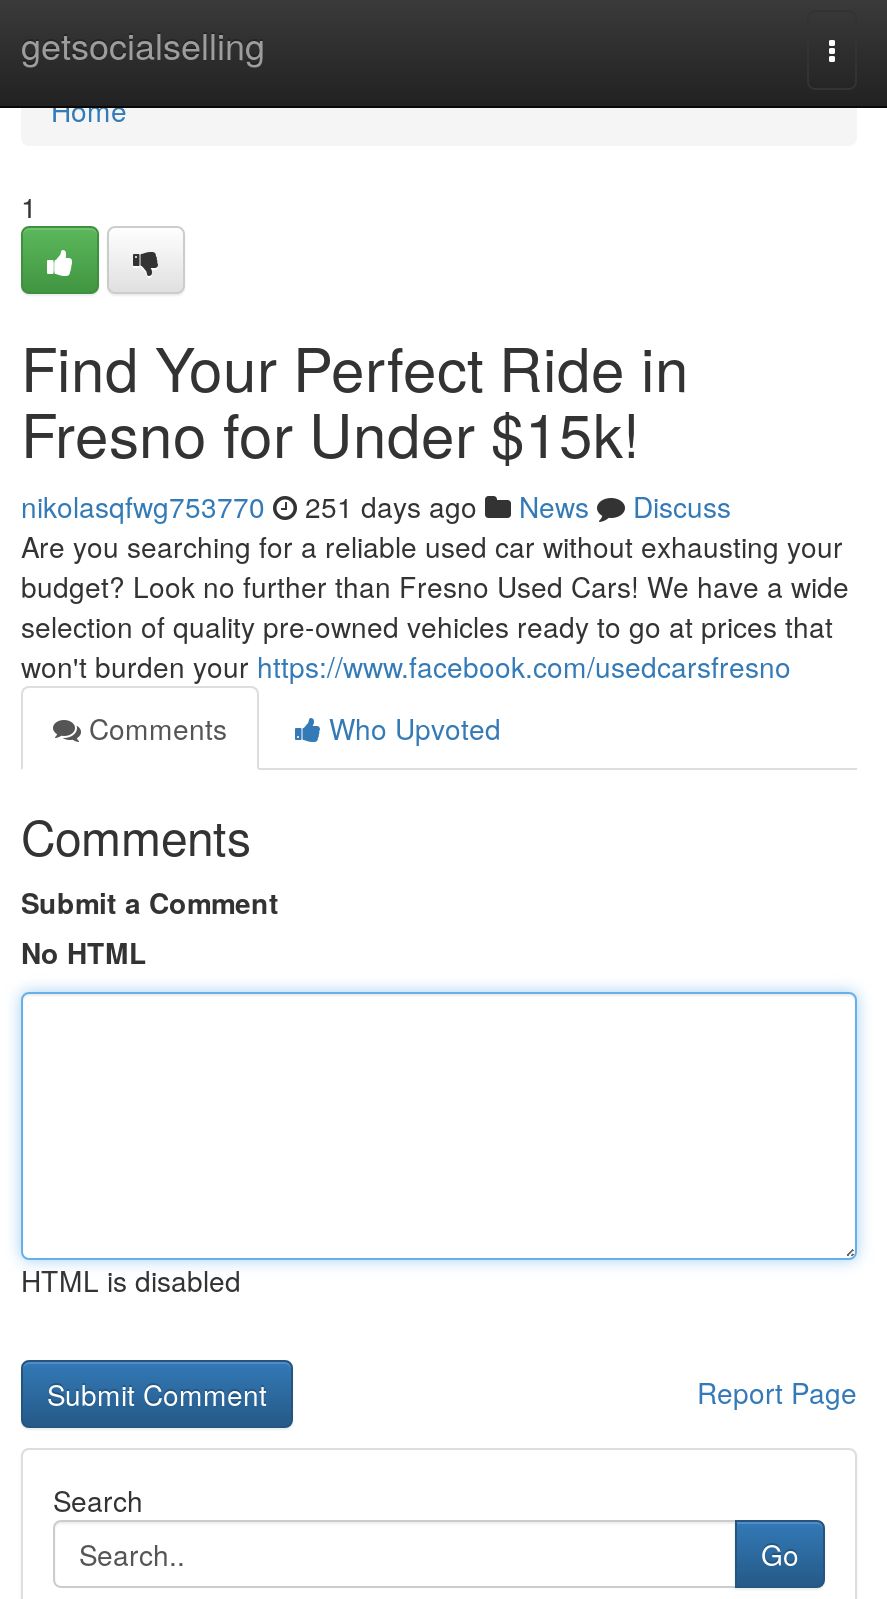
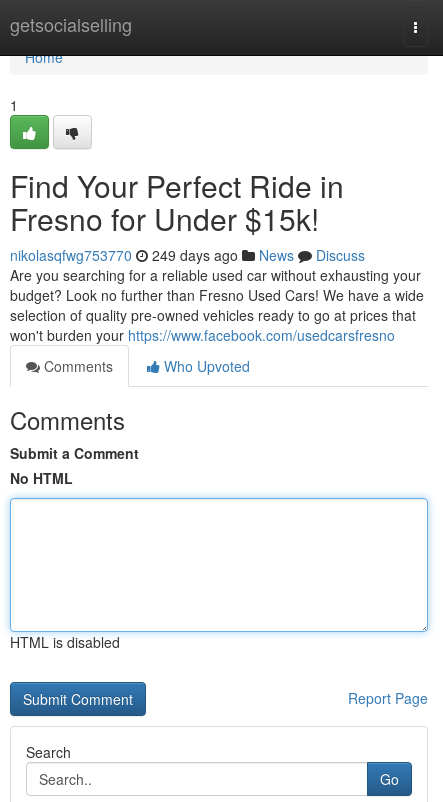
[21,486,731,526] nikolasqfwg753770 251 days ago News Discuss -> [10,245,365,265] nikolasqfwg753770 249 days ago News Discuss

